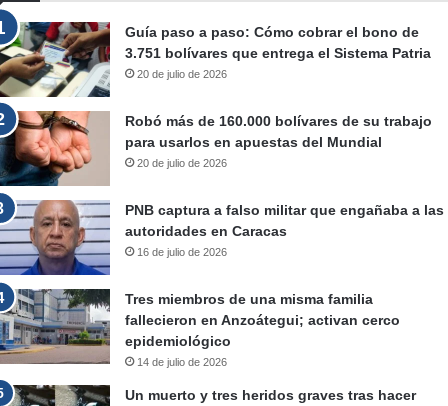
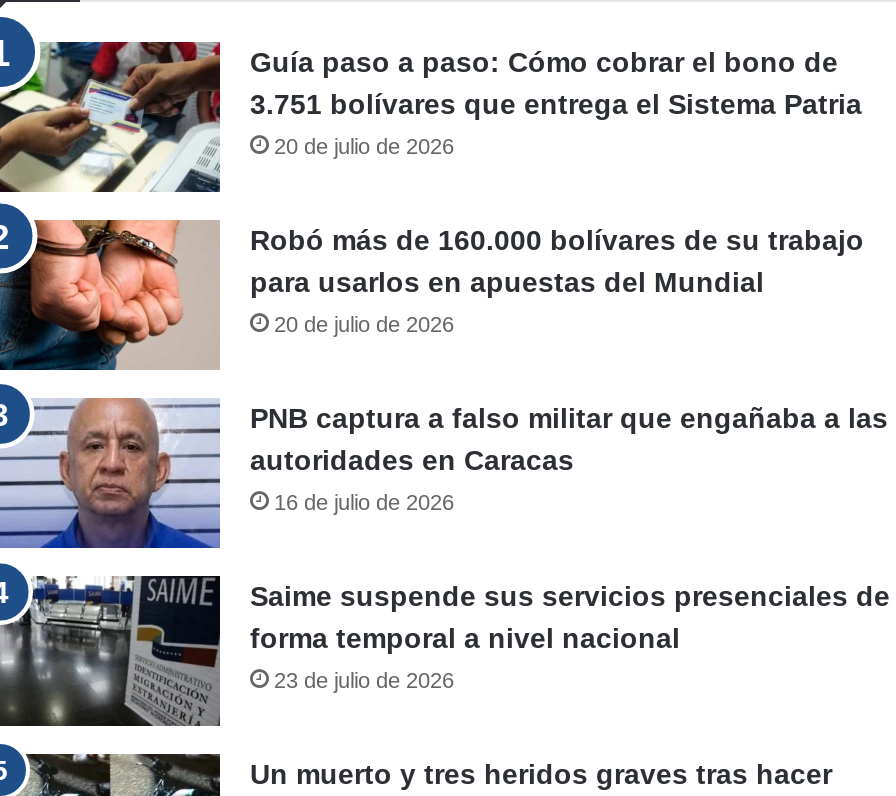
[3,288,400,368] [image] | Tres miembros de una misma familia | fallecieron en Anzoátegui; activan cerco | epidemiológico | 14 de julio de 2026 -> [6,576,890,726] [image] | Saime suspende sus servicios presenciales de | forma temporal a nivel nacional | 23 de julio de 2026

